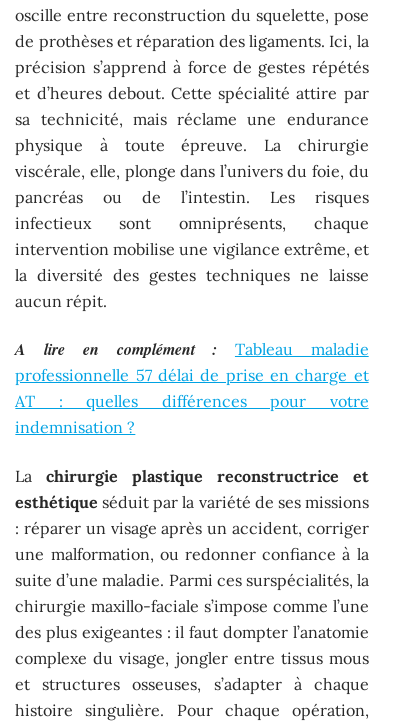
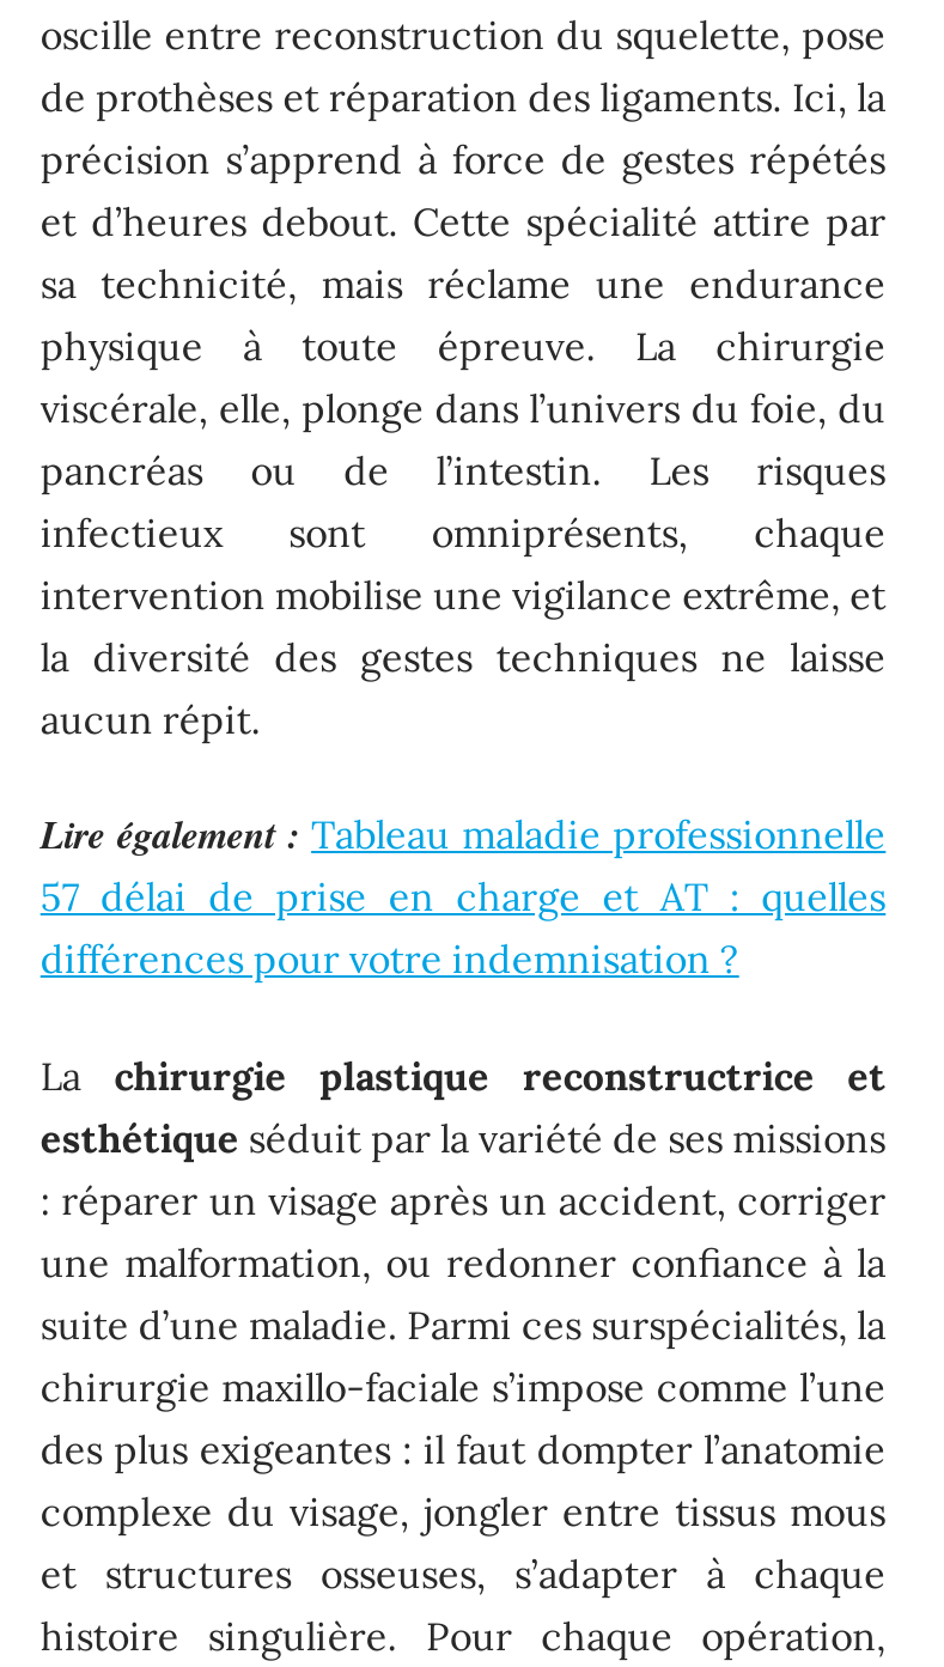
[15,338,369,437] A lire en complément : | Tableau maladie | professionnelle 57 délai de prise en charge et | AT : quelles différences pour votre | indemnisation ? -> [40,809,886,983] Lire également : Tableau maladie professionnelle | 57 délai de prise en charge et AT : quelles | différences pour votre indemnisation ?

